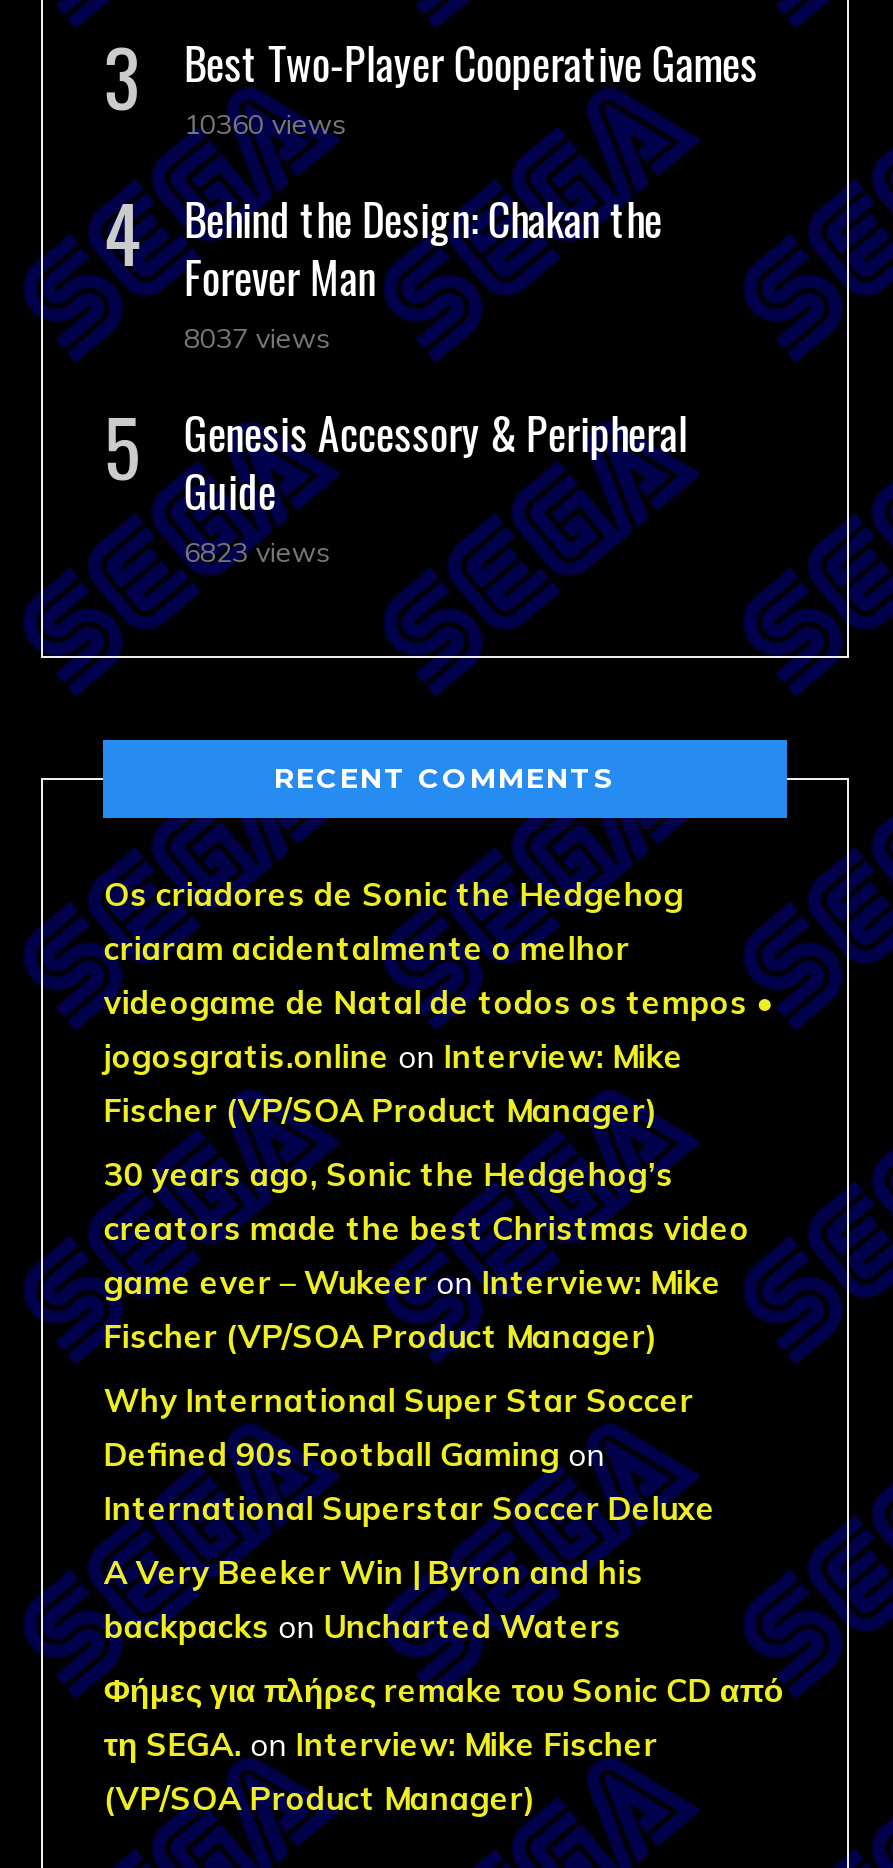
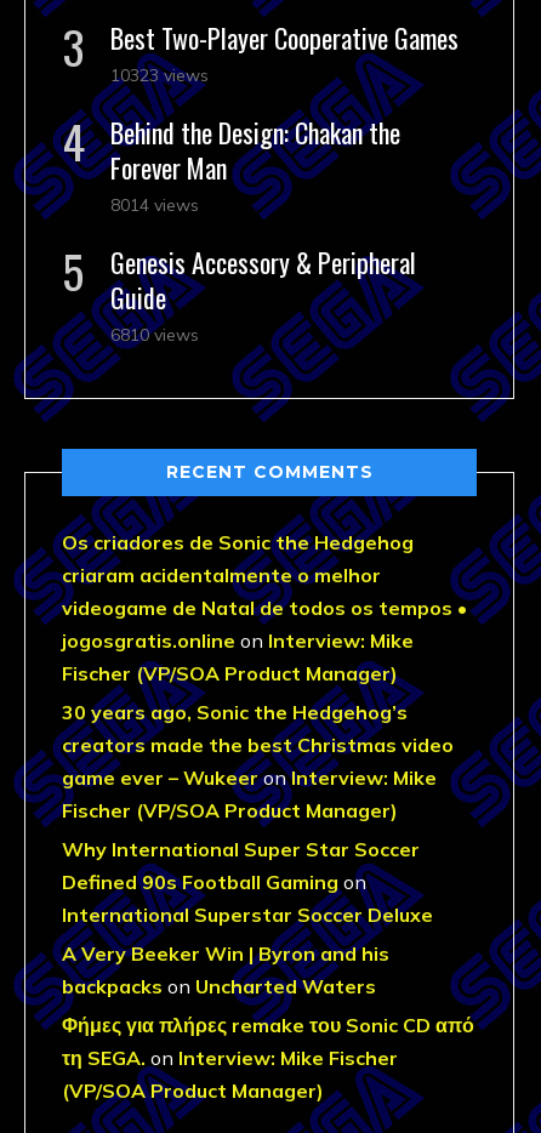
[184,106,346,142] 10360 views -> [111,64,209,86] 10323 views
[184,320,330,356] 8037 views -> [111,194,199,216] 8014 views
[184,534,330,570] 6823 views -> [111,324,199,346] 6810 views

